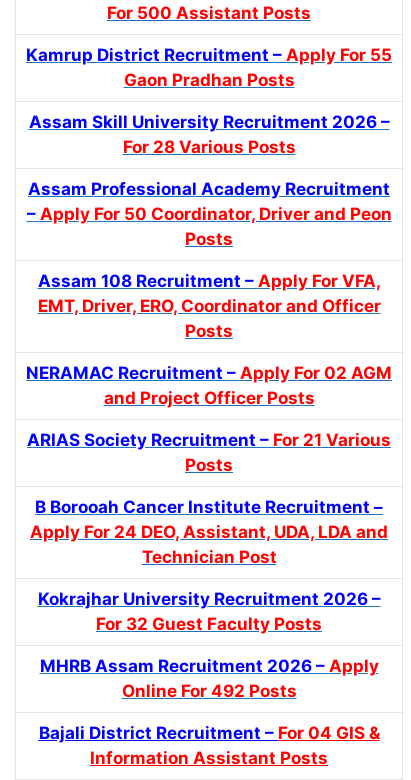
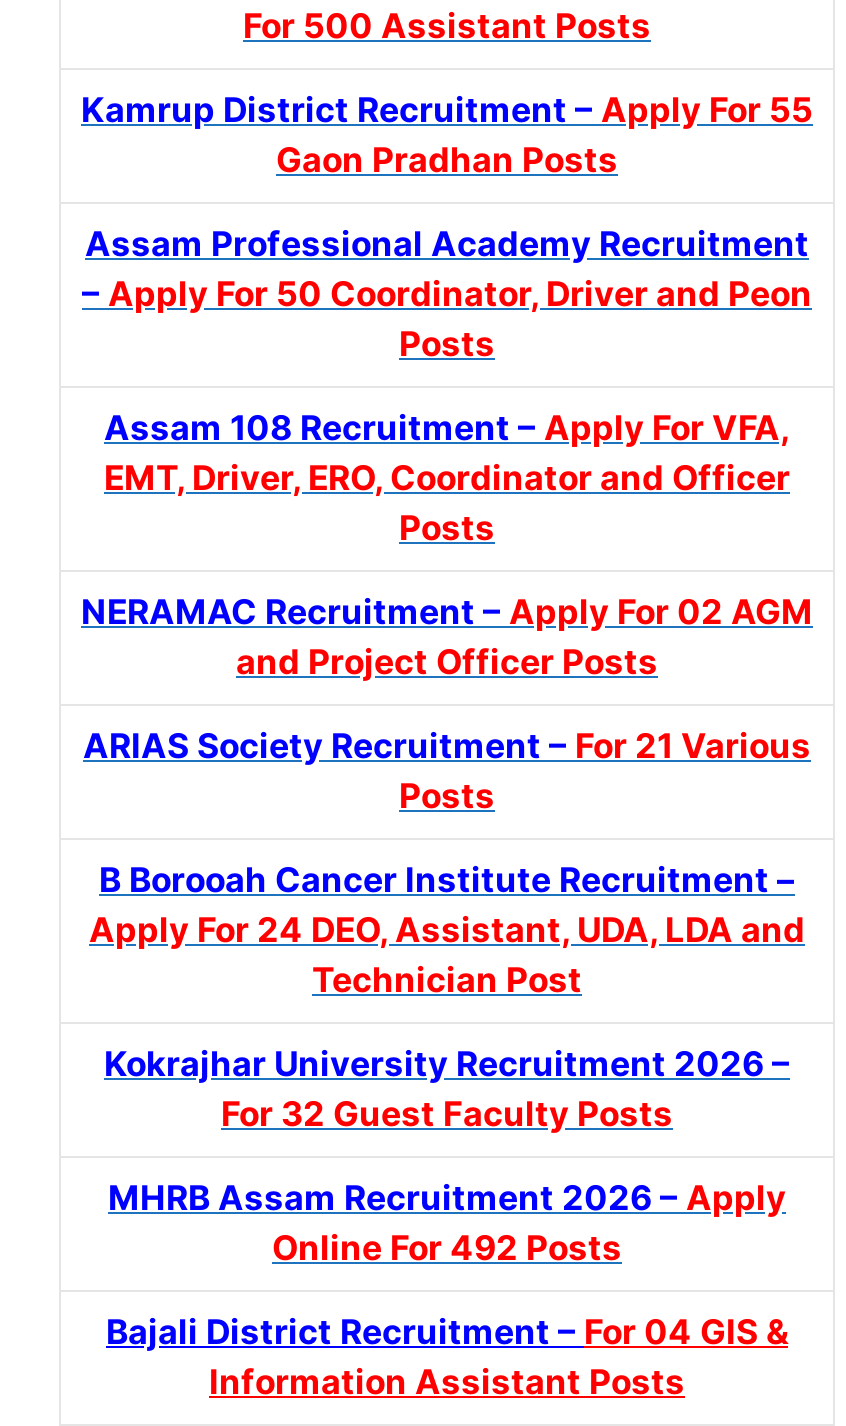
[28,112,389,157] Assam Skill University Recruitment 2026 – | For 28 Various Posts -> none

